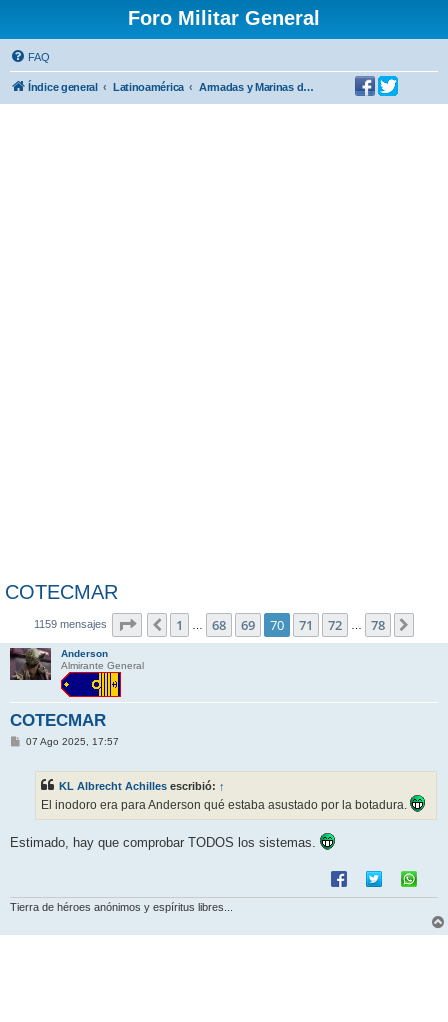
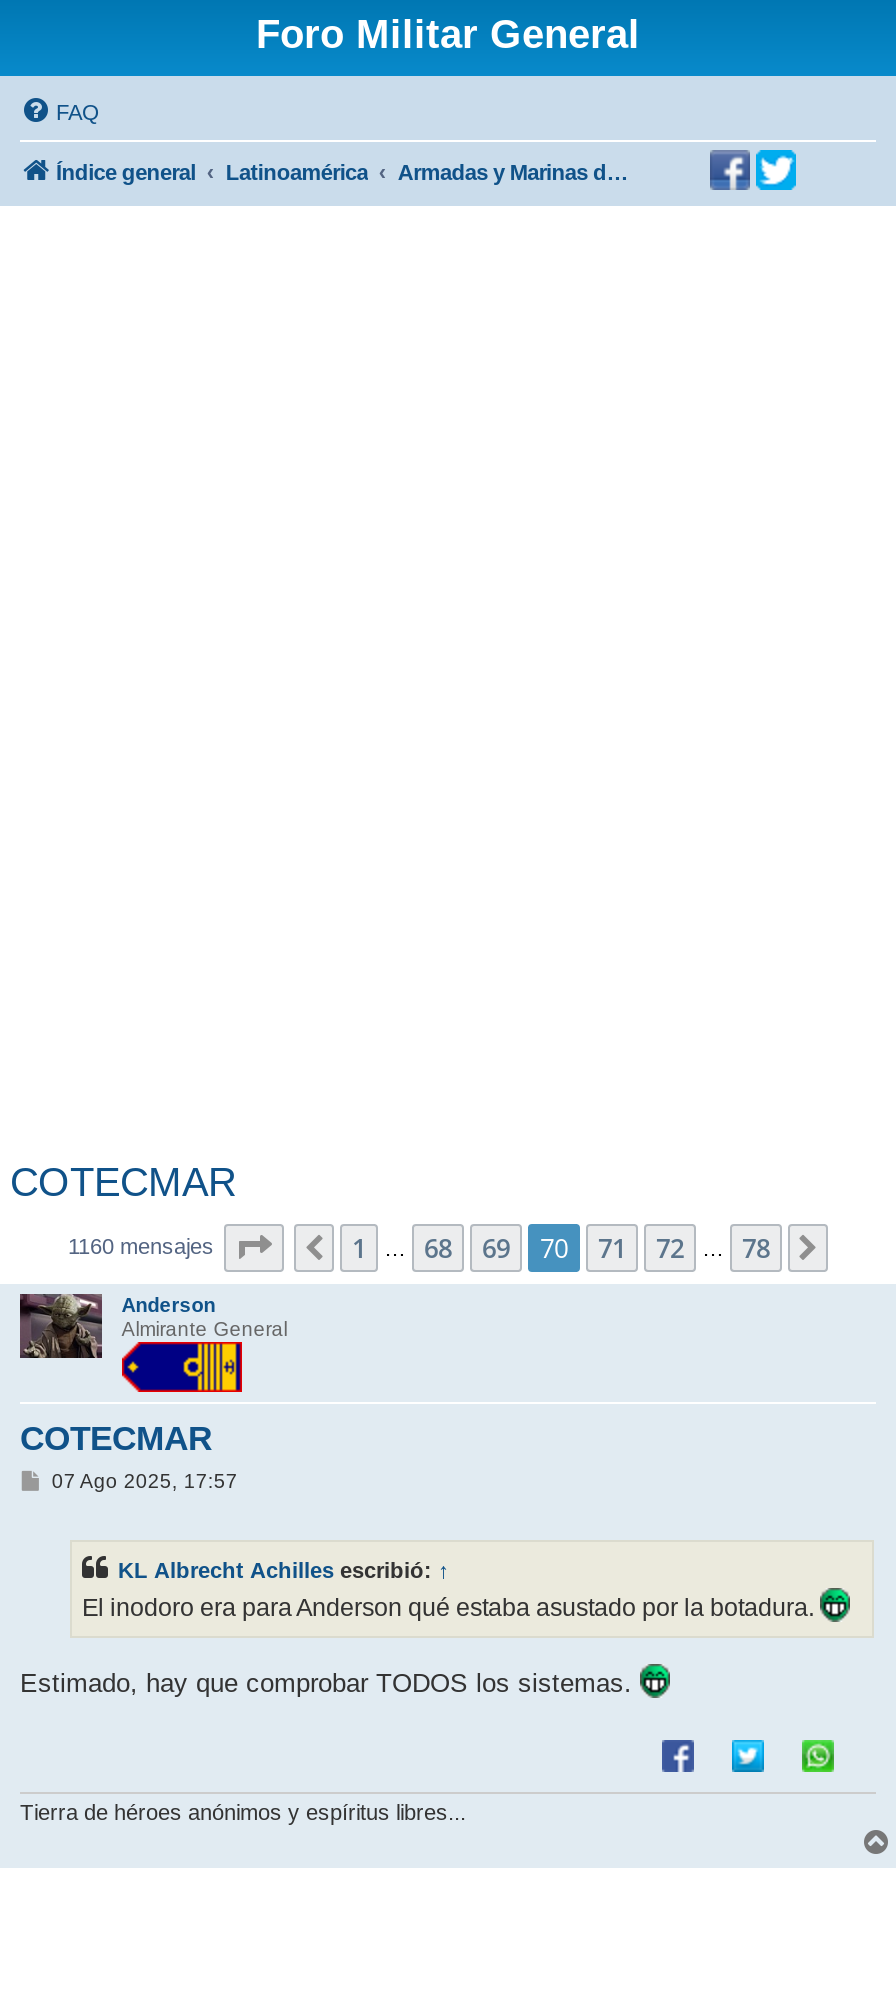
[34,618,110,630] 1159 mensajes -> [68,1234,220,1258] 1160 mensajes

